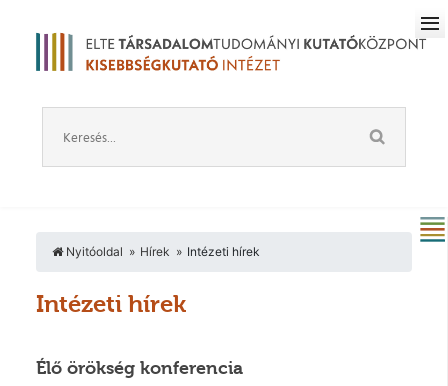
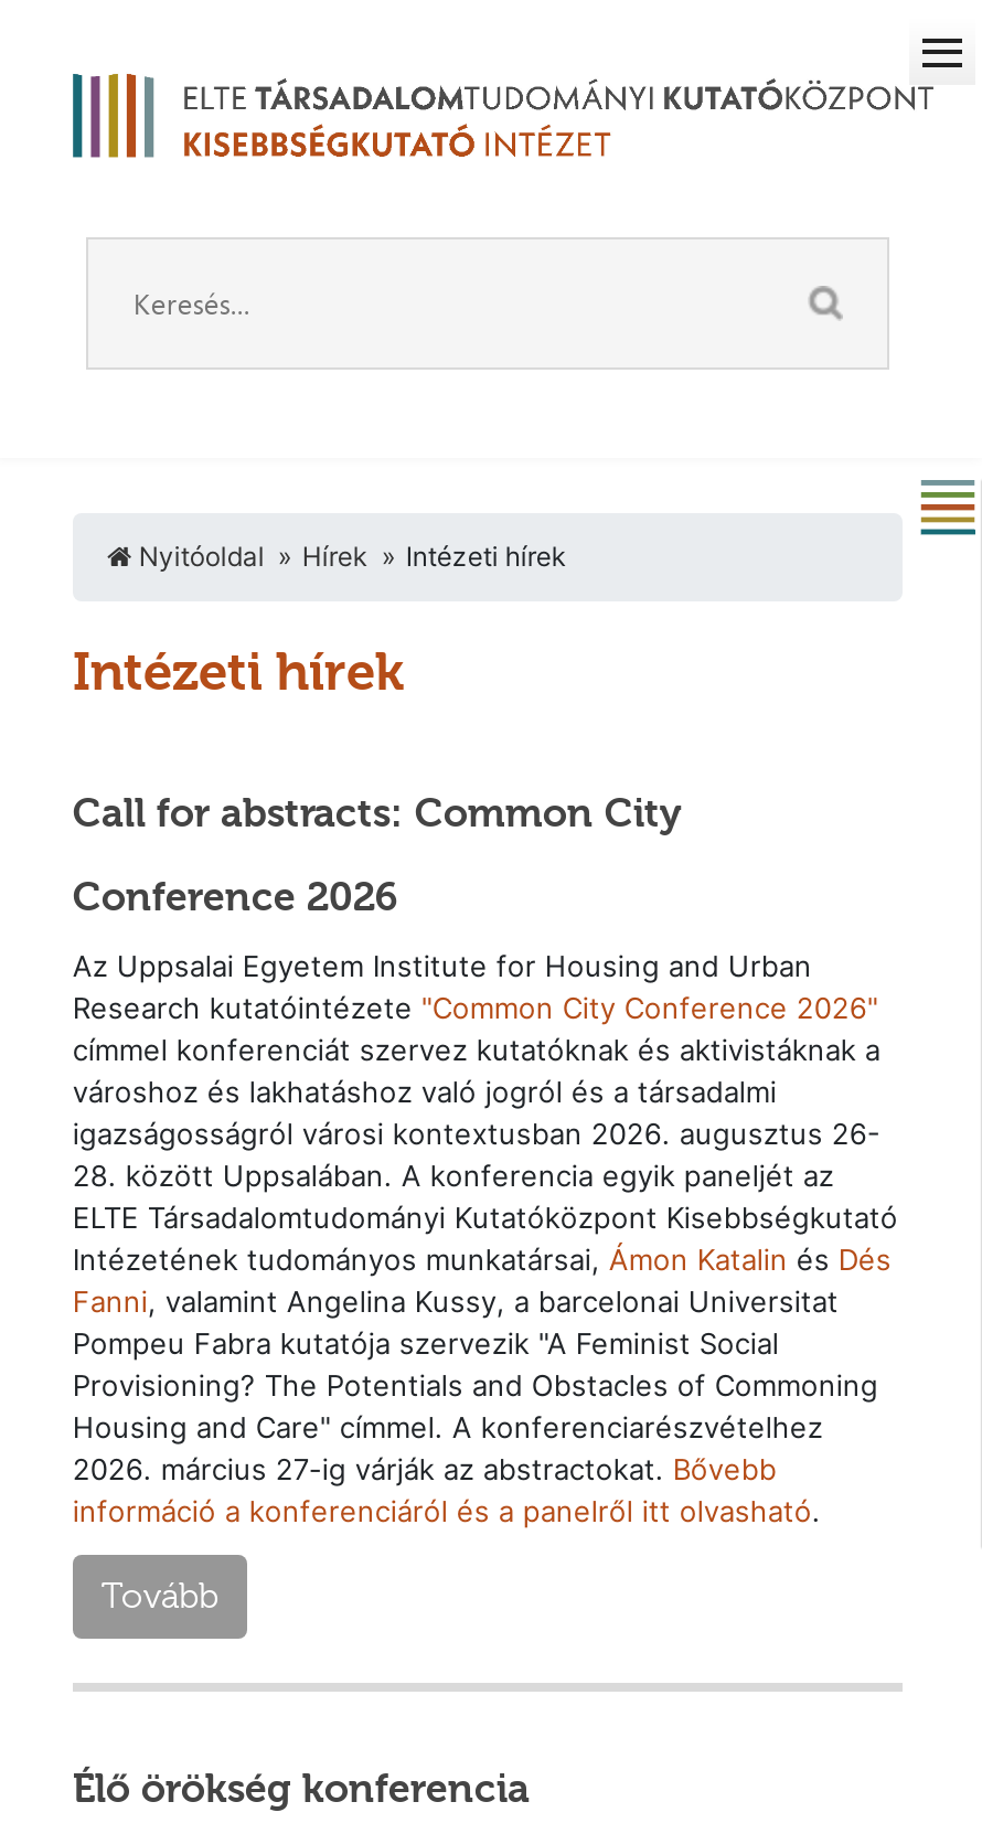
none -> [73,789,898,1617] Call for abstracts: Common City | Conference 2026 | Az Uppsalai Egyetem Institute for Housing and Urban | Research kutatóintézete "Common City Conference 2026" | címmel konferenciát szervez kutatóknak és aktivistáknak a | városhoz és lakhatáshoz való jogról és a társadalmi | igazságosságról városi kontextusban 2026. augusztus 26- | 28. között Uppsalában. A konferencia egyik paneljét az | ELTE Társadalomtudományi Kutatóközpont Kisebbségkutató | Intézetének tudományos munkatársai, Ámon Katalin és Dés | Fanni, valamint Angelina Kussy, a barcelonai Universitat | Pompeu Fabra kutatója szervezik "A Feminist Social | Provisioning? The Potentials and Obstacles of Commoning | Housing and Care" címmel. A konferenciarészvételhez | 2026. március 27-ig várják az abstractokat. Bővebb | információ a konferenciáról és a panelről itt olvasható. | Tovább

